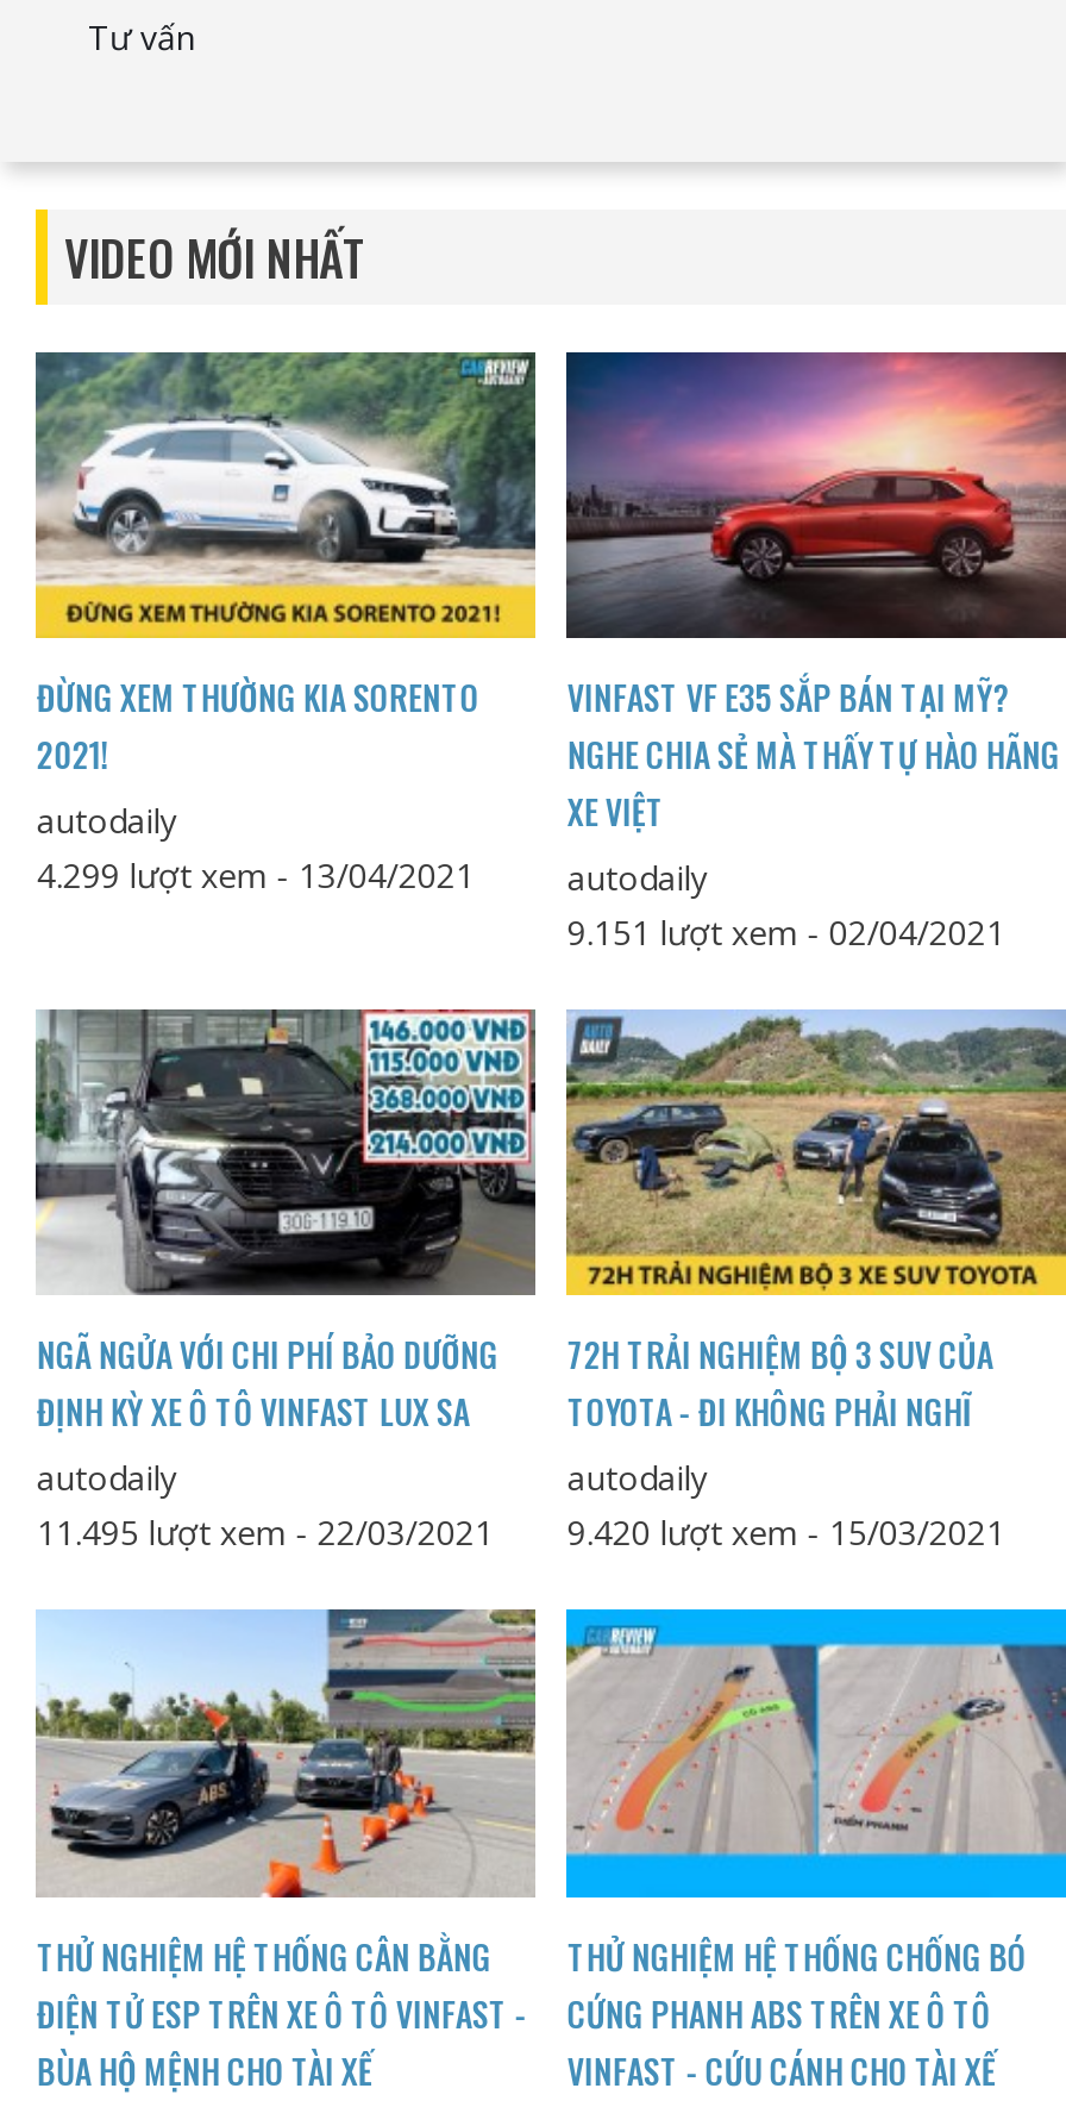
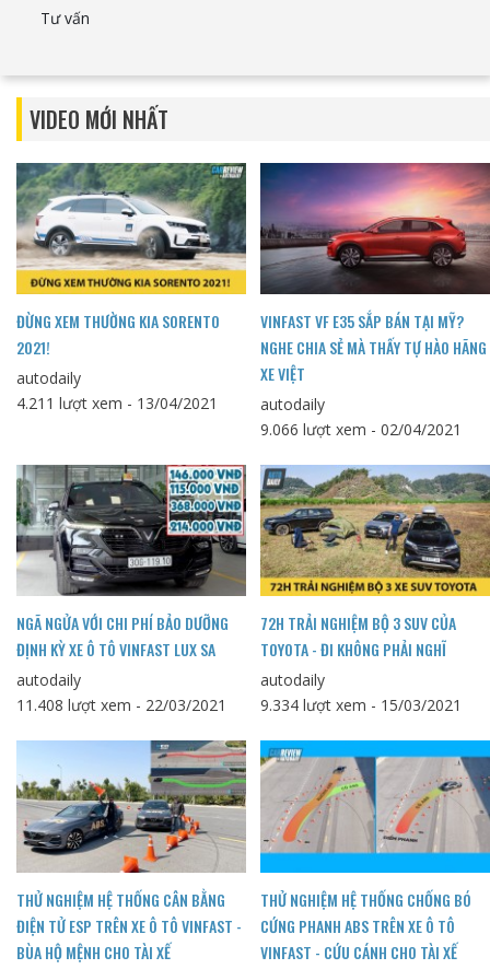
[37,853,474,898] 4.299 lượt xem - 13/04/2021 -> [17,393,218,414] 4.211 lượt xem - 13/04/2021
[567,910,1005,955] 9.151 lượt xem - 02/04/2021 -> [261,419,462,440] 9.066 lượt xem - 02/04/2021
[37,1510,494,1556] 11.495 lượt xem - 22/03/2021 -> [17,695,227,716] 11.408 lượt xem - 22/03/2021
[567,1510,1005,1556] 9.420 lượt xem - 15/03/2021 -> [261,695,462,716] 9.334 lượt xem - 15/03/2021

